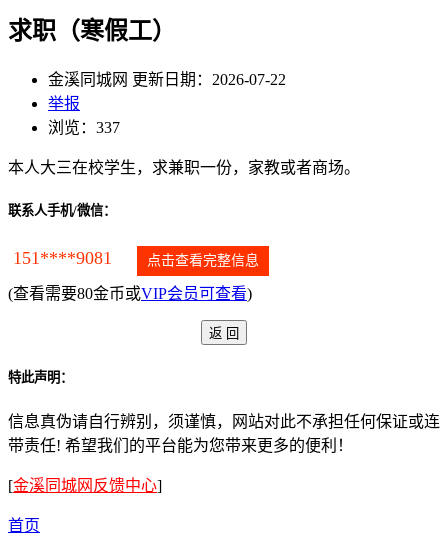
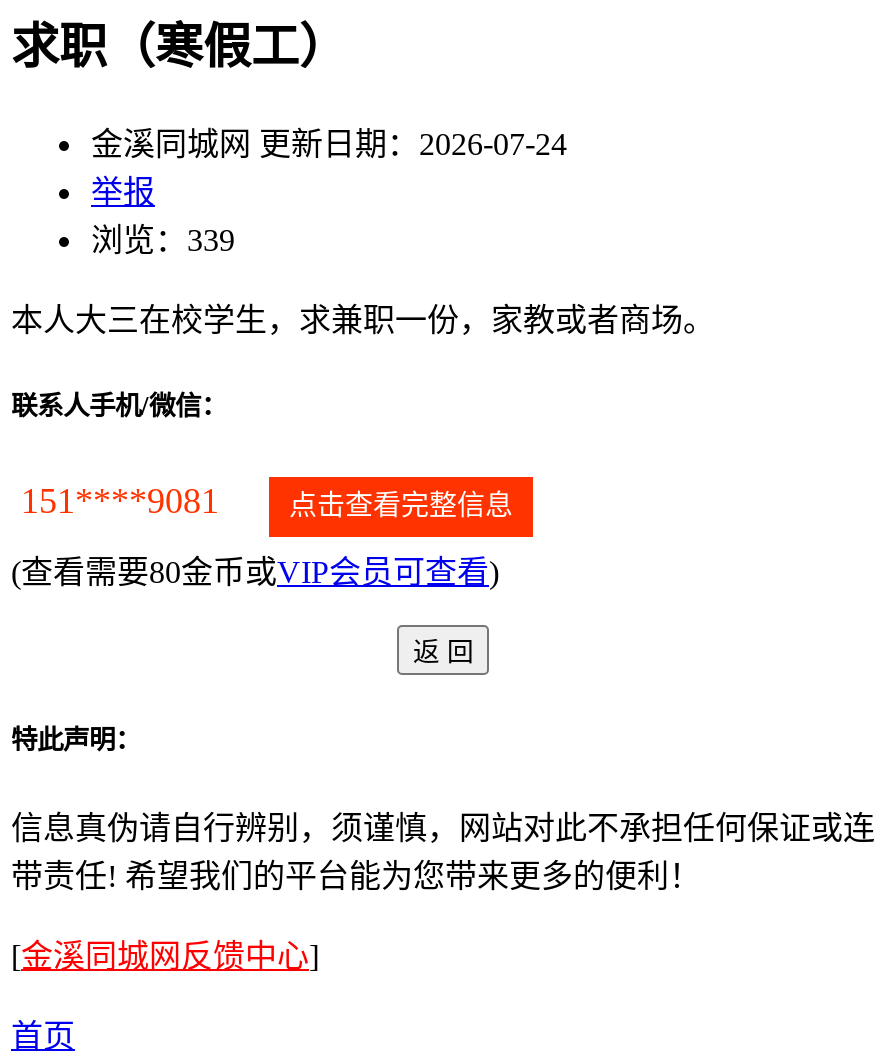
[48,71,286,88] 金溪同城网 更新日期：2026-07-22 -> [91,127,567,161] 金溪同城网 更新日期：2026-07-24
[48,119,120,136] 浏览：337 -> [91,223,235,257] 浏览：339

